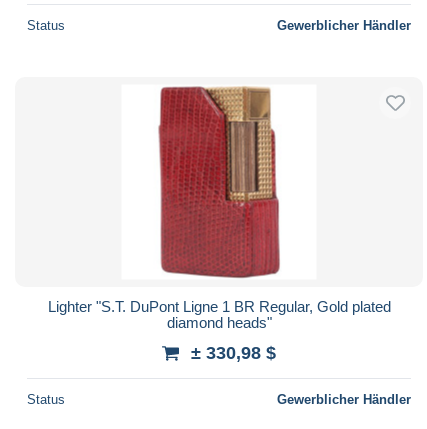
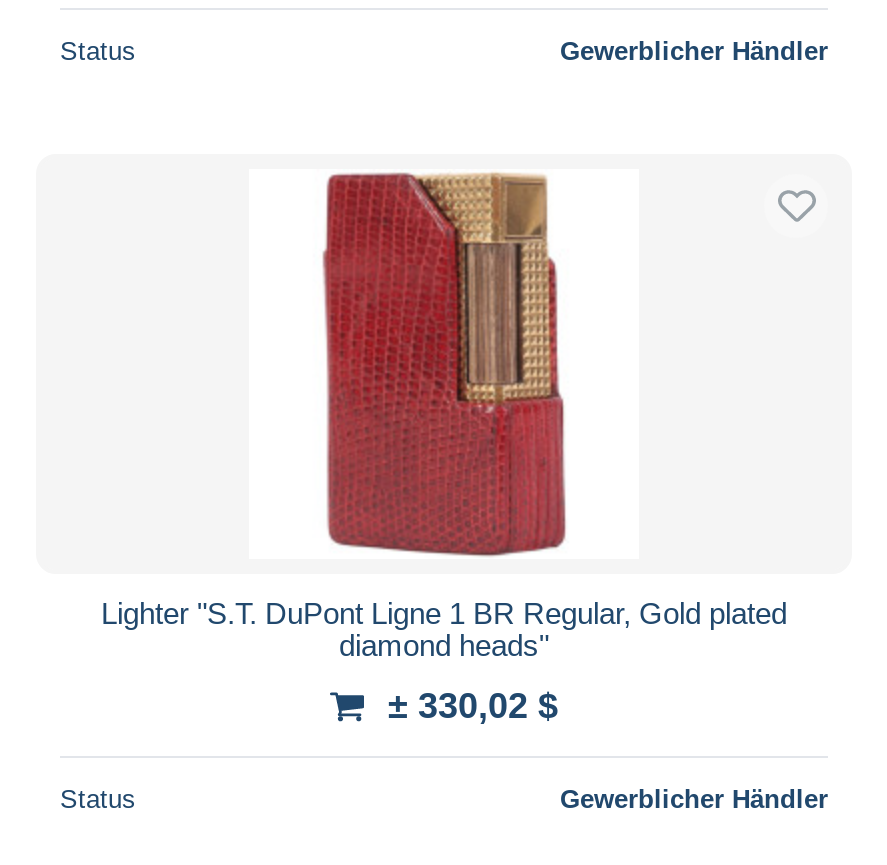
[191,343,276,363] ± 330,98 $ -> [388,686,558,726] ± 330,02 $

